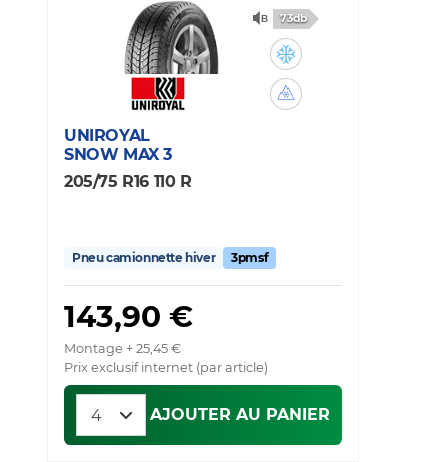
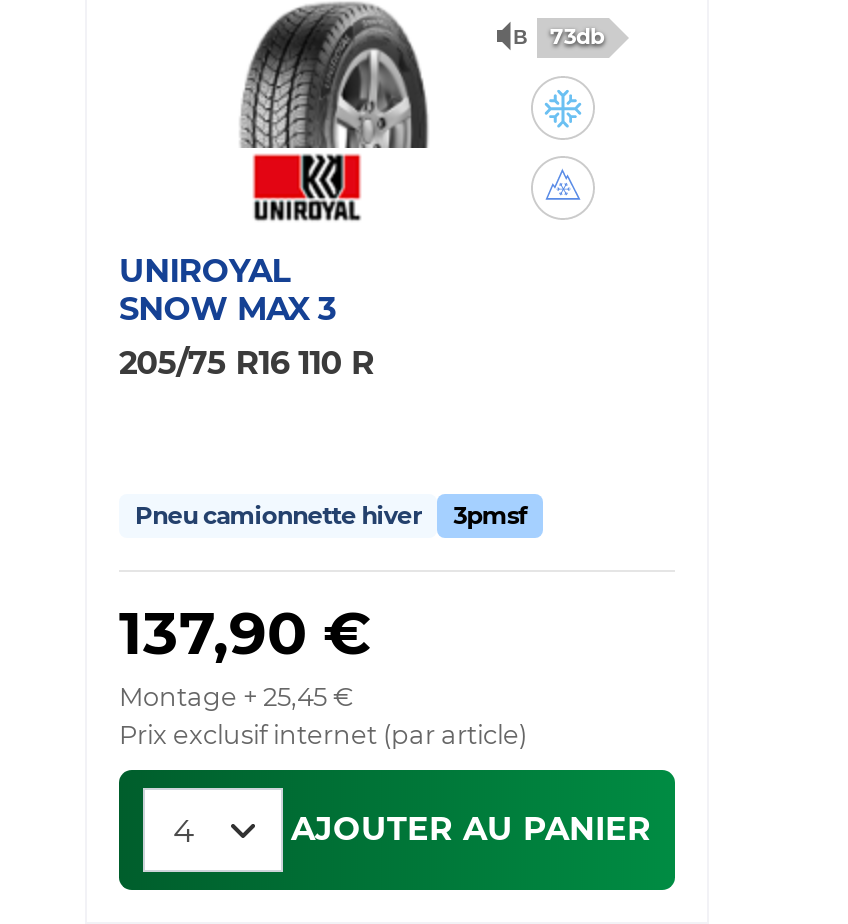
[64,298,193,334] 143,90 € -> [119,596,371,668] 137,90 €

